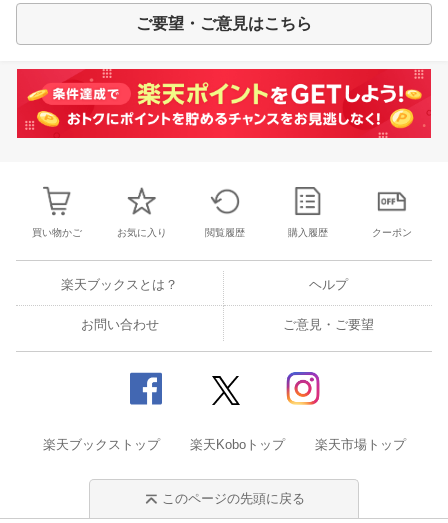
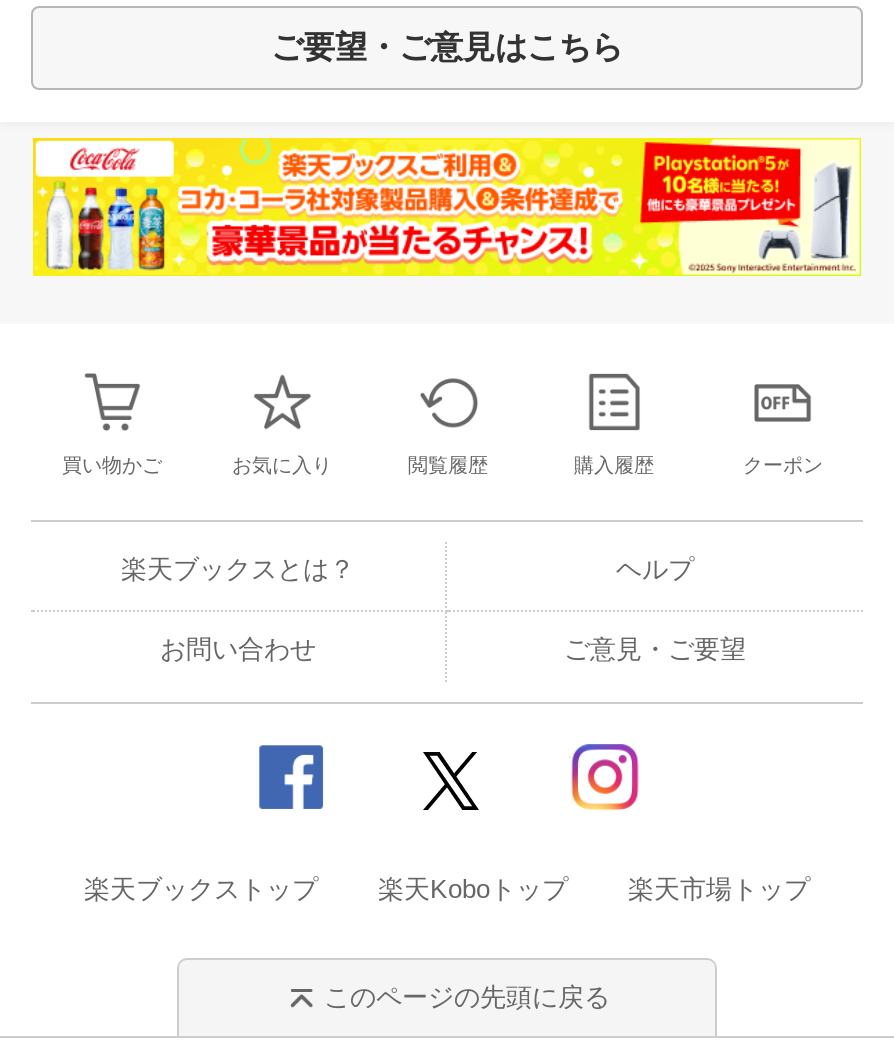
[16,68,432,139] [image] -> [31,136,863,278] [image]

